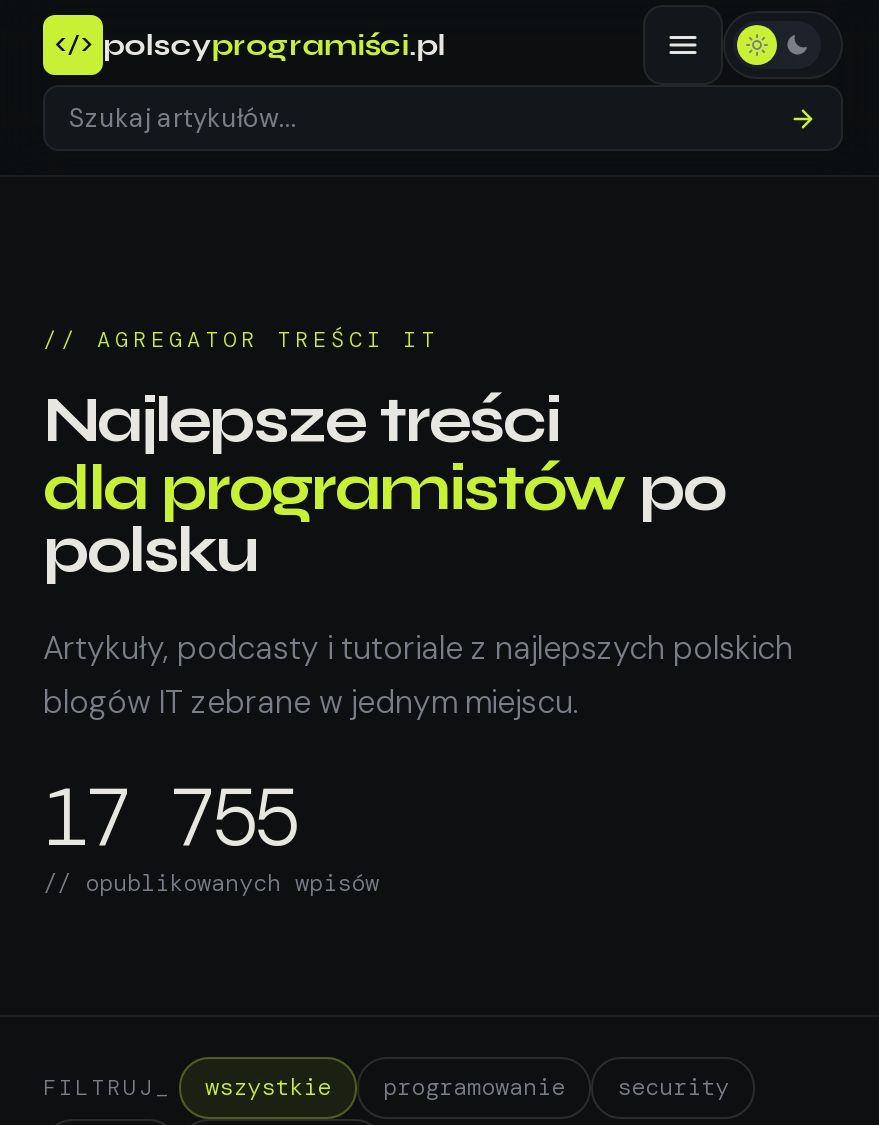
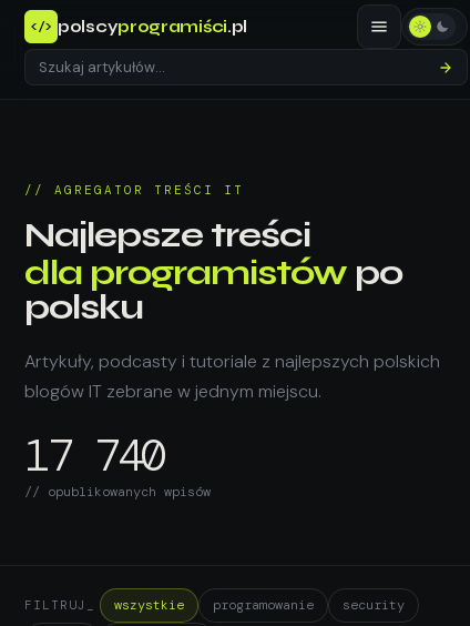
[43,764,295,868] 17 755 -> [24,426,164,483] 17 740

